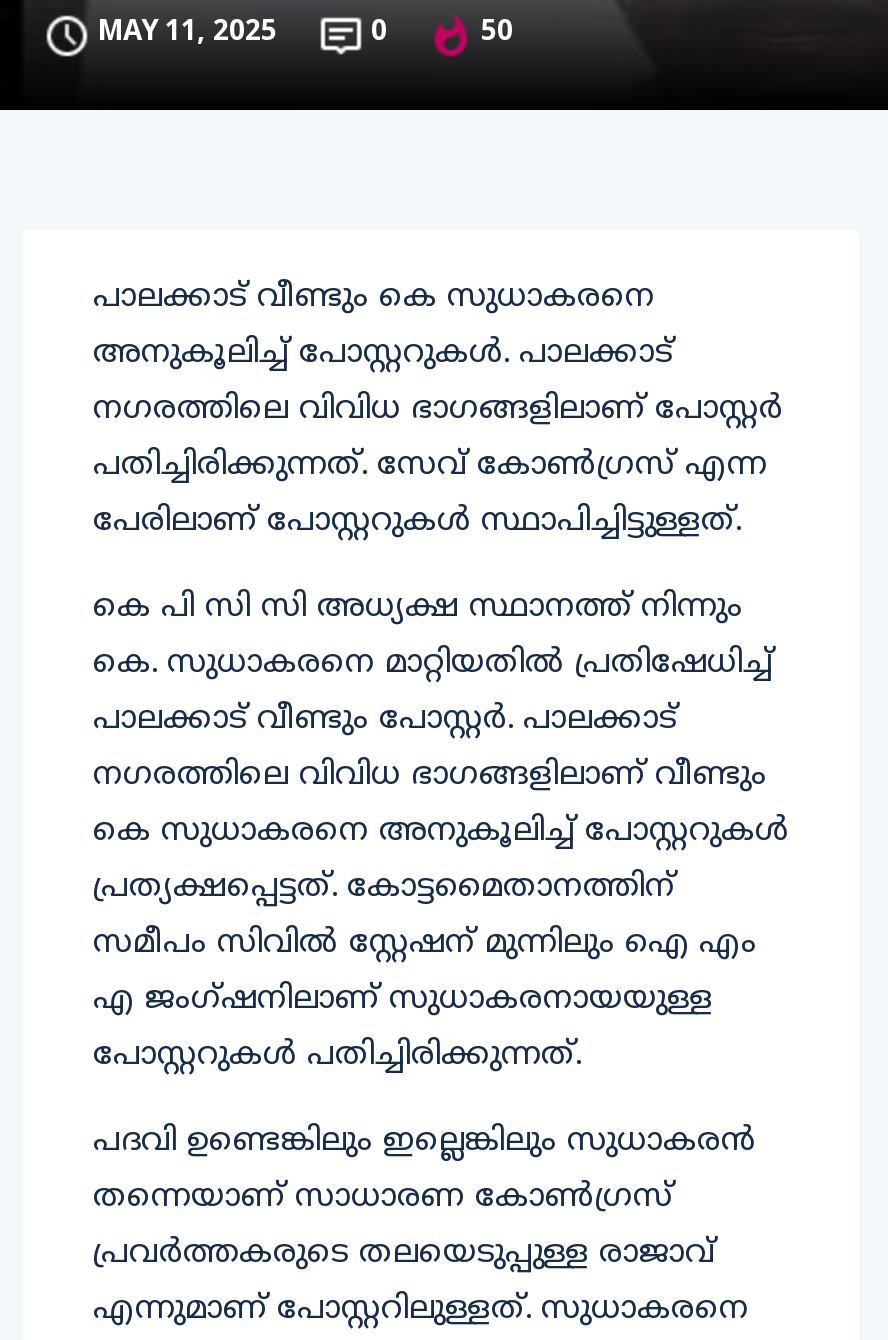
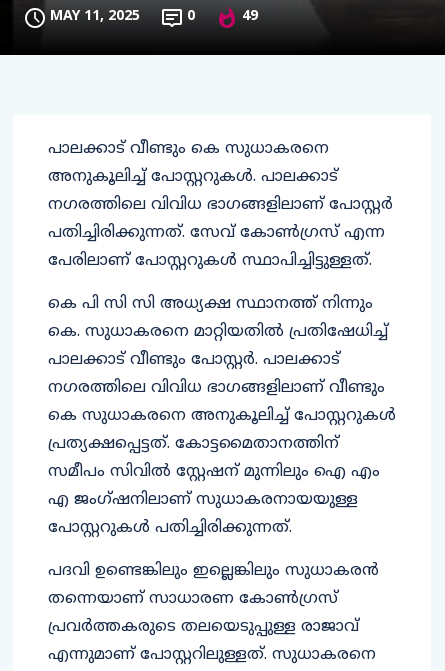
[481,16,513,50] 50 -> [242,8,258,25] 49

